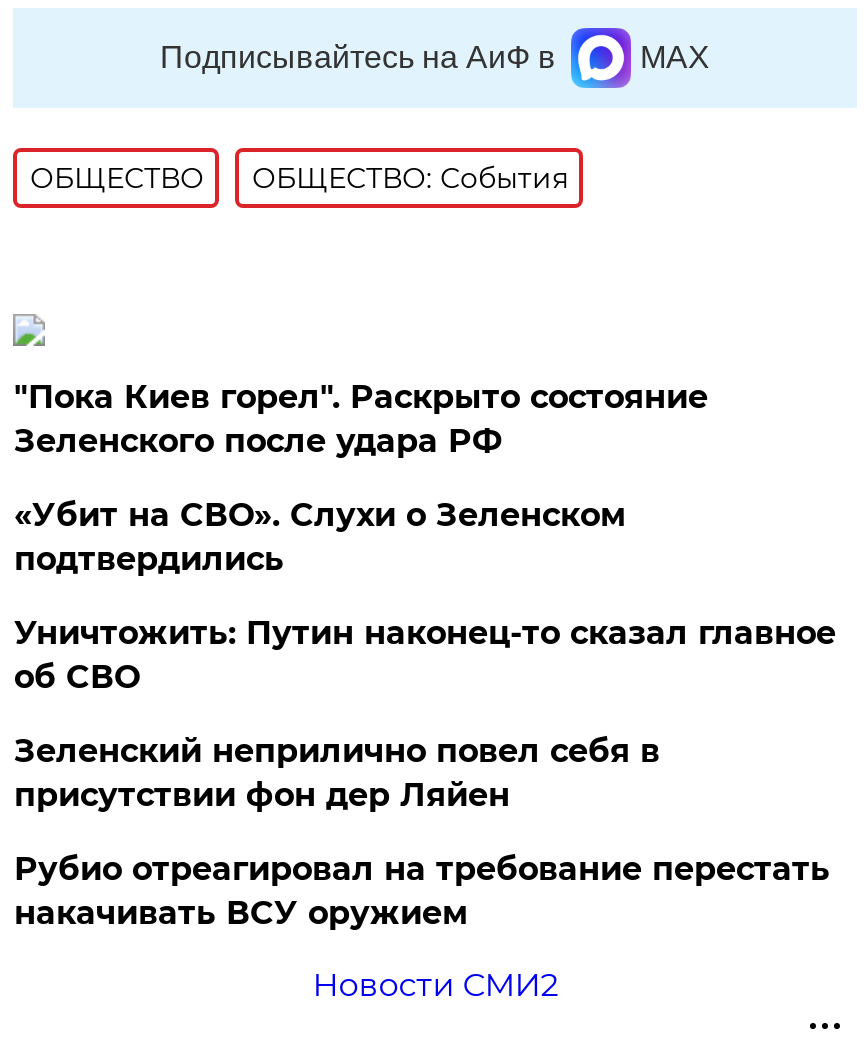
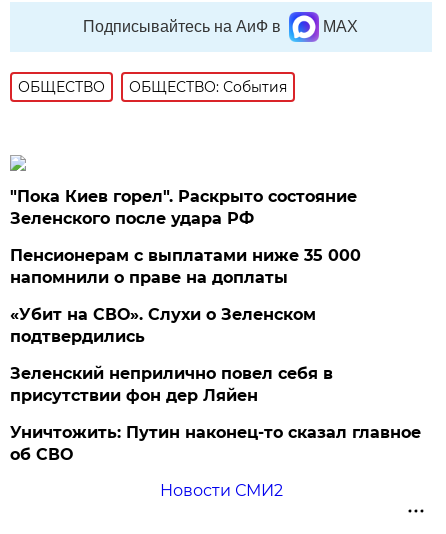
none -> [10,246,361,287] Пенсионерам с выплатами ниже 35 000 | напомнили о праве на доплаты
moved [14,496,626,578] -> [10,305,316,346]: «Убит на СВО». Слухи о Зеленском | подтвердились
moved [14,614,836,696] -> [10,423,421,464]: Уничтожить: Путин наконец-то сказал главное | об СВО
[14,850,830,932] Рубио отреагировал на требование перестать | накачивать ВСУ оружием -> none

